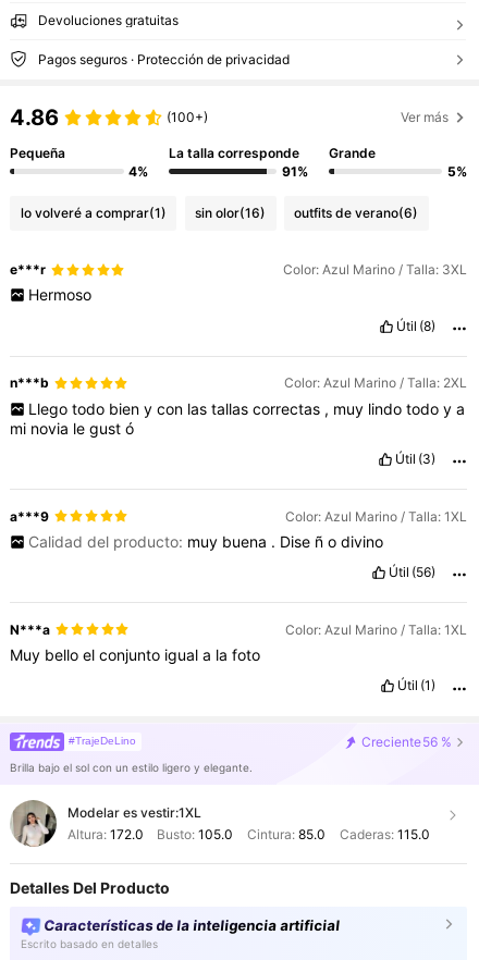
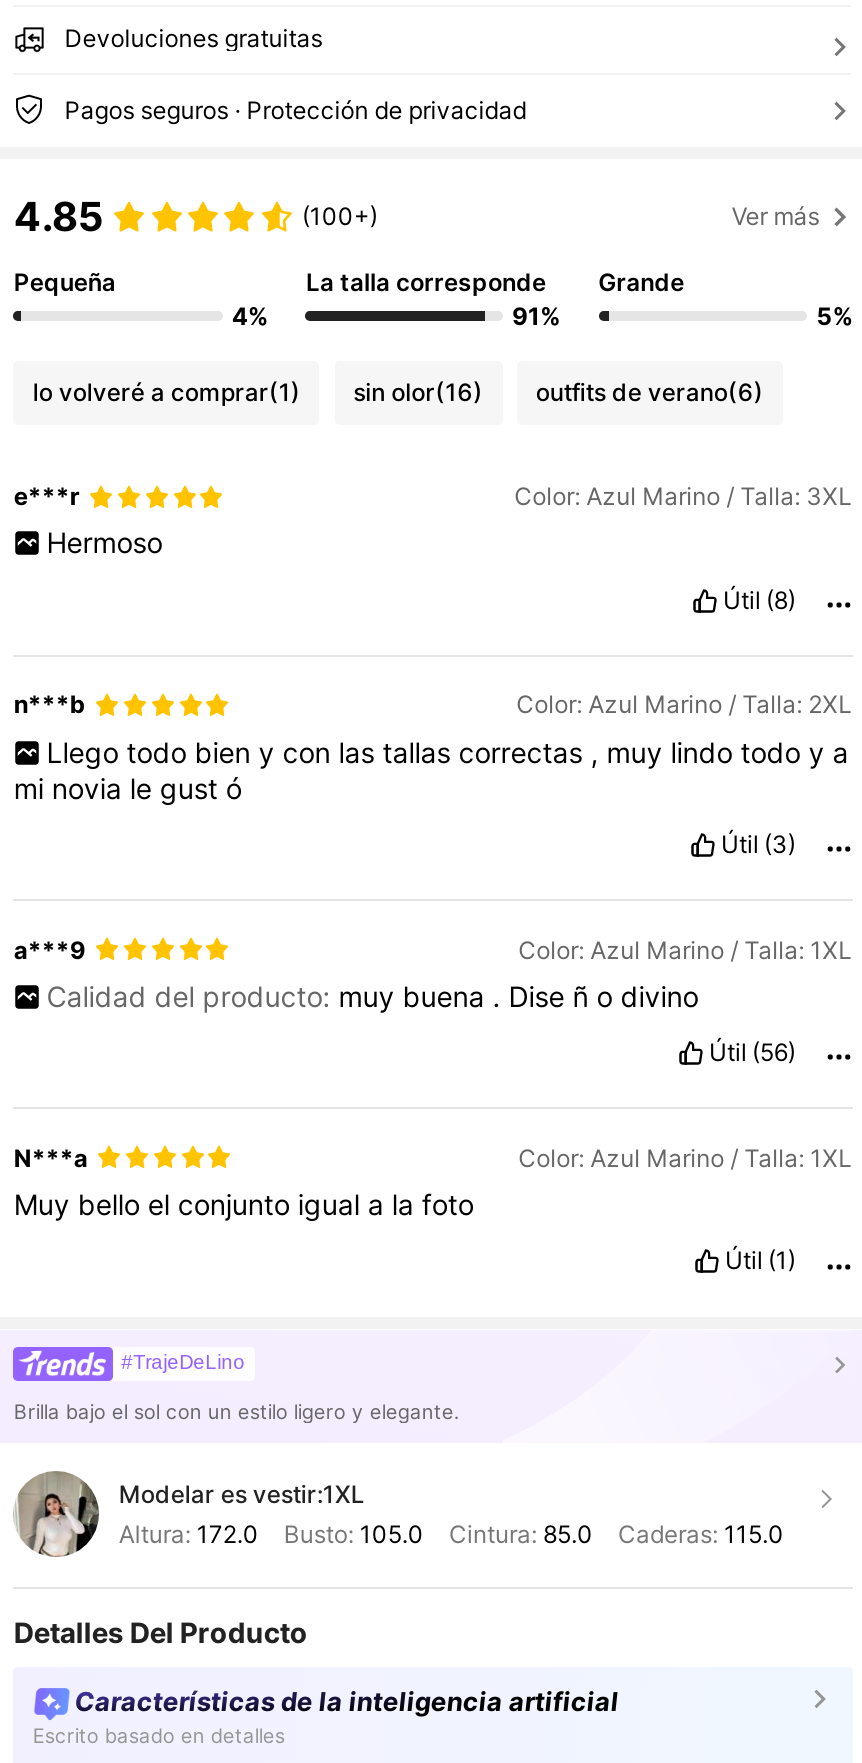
[10,105,59,131] 4.86 -> [14,194,104,242] 4.85
[361,733,451,749] Creciente 56 % -> none

